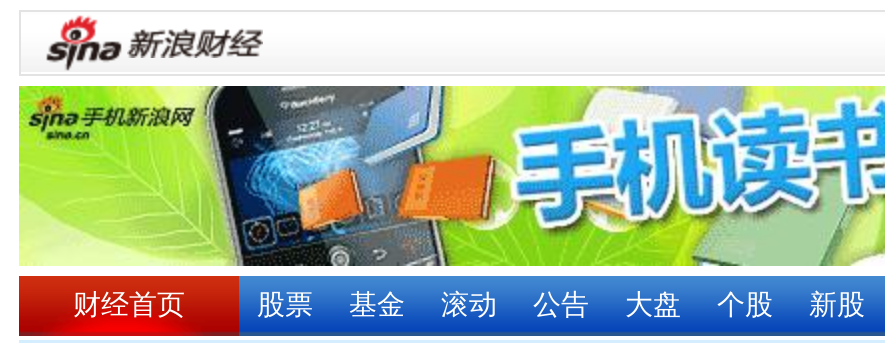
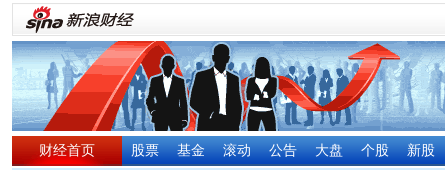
[17,84,879,268] [image] -> [11,40,442,132] [image]

